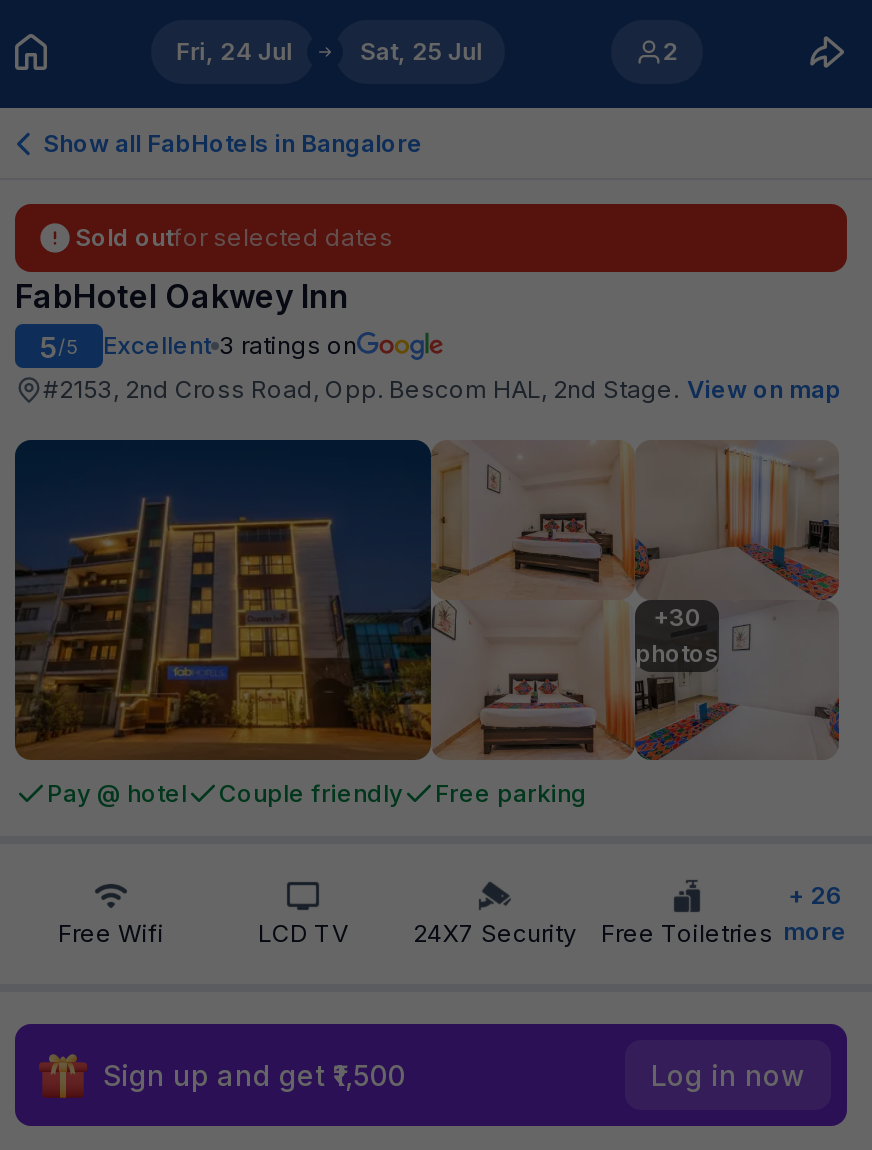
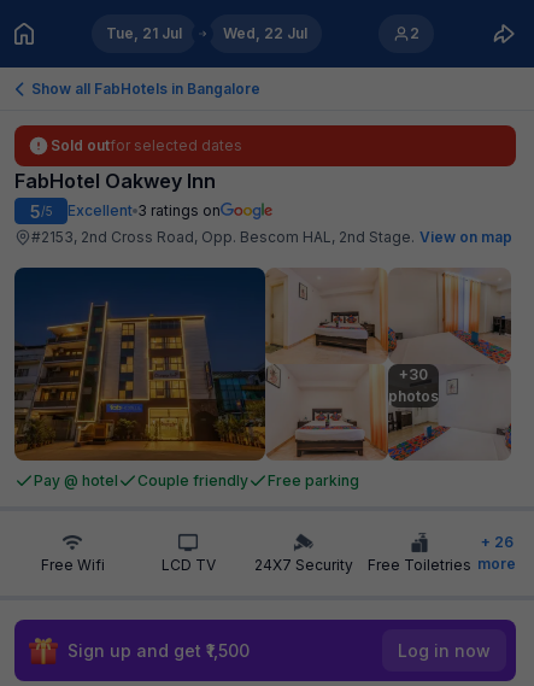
[176,36,292,66] Fri, 24 Jul -> [106,24,182,42] Tue, 21 Jul
[360,36,482,66] Sat, 25 Jul -> [223,24,307,42] Wed, 22 Jul

